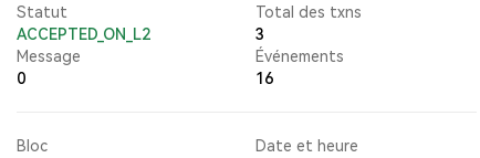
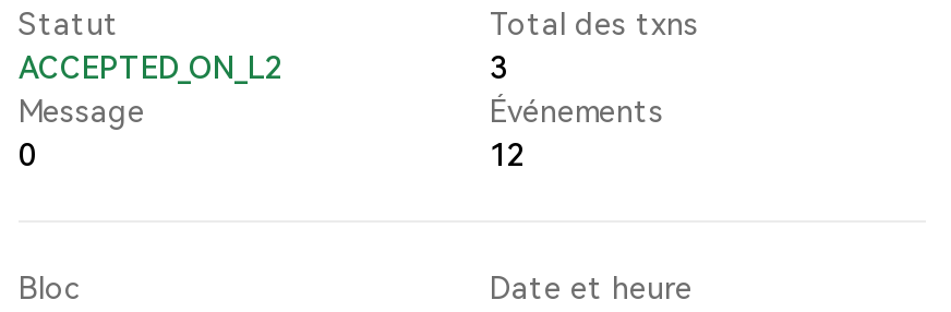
[255,70,273,87] 16 -> [490,137,525,172] 12

